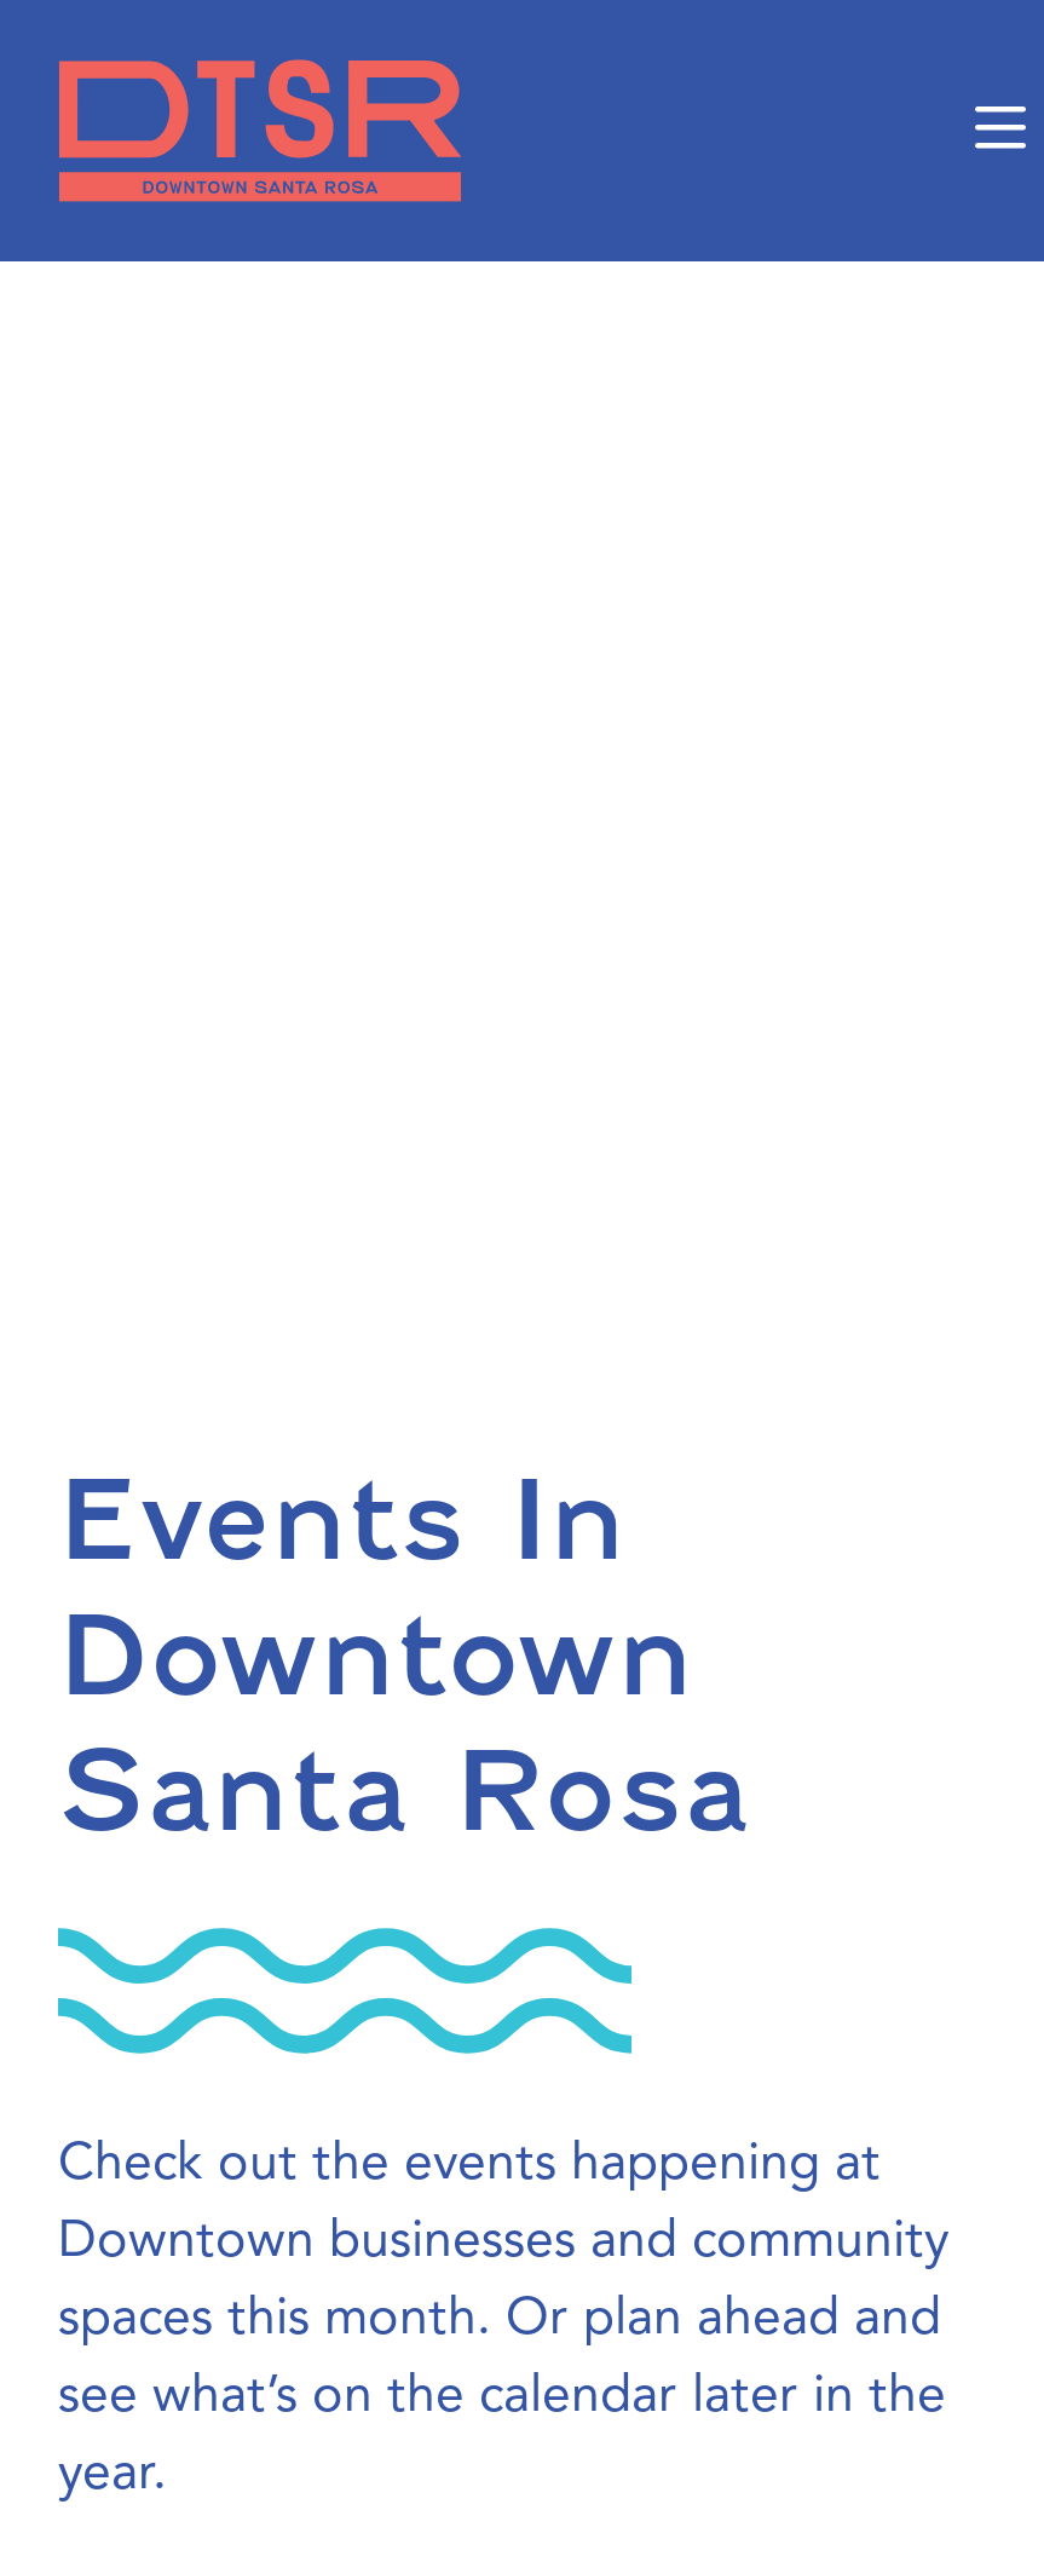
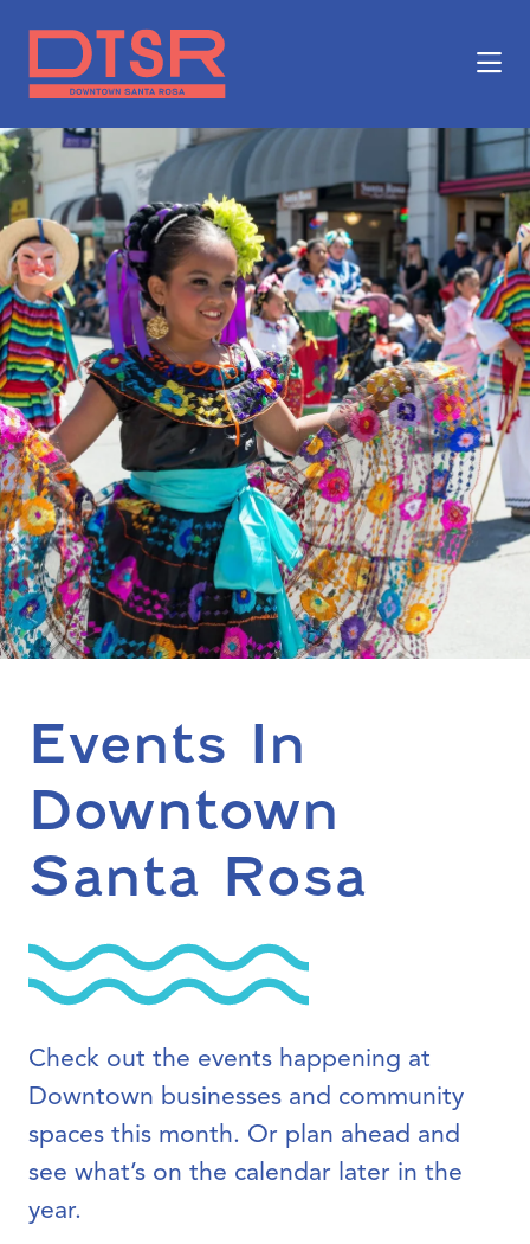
none -> [4,127,526,660] [image]

